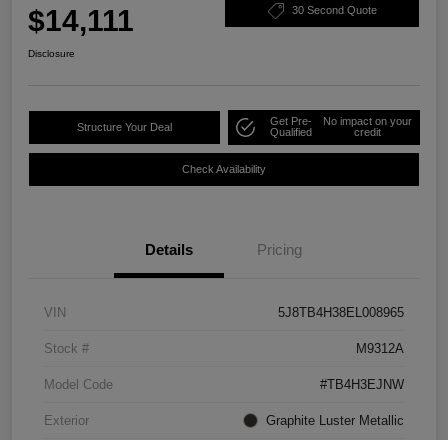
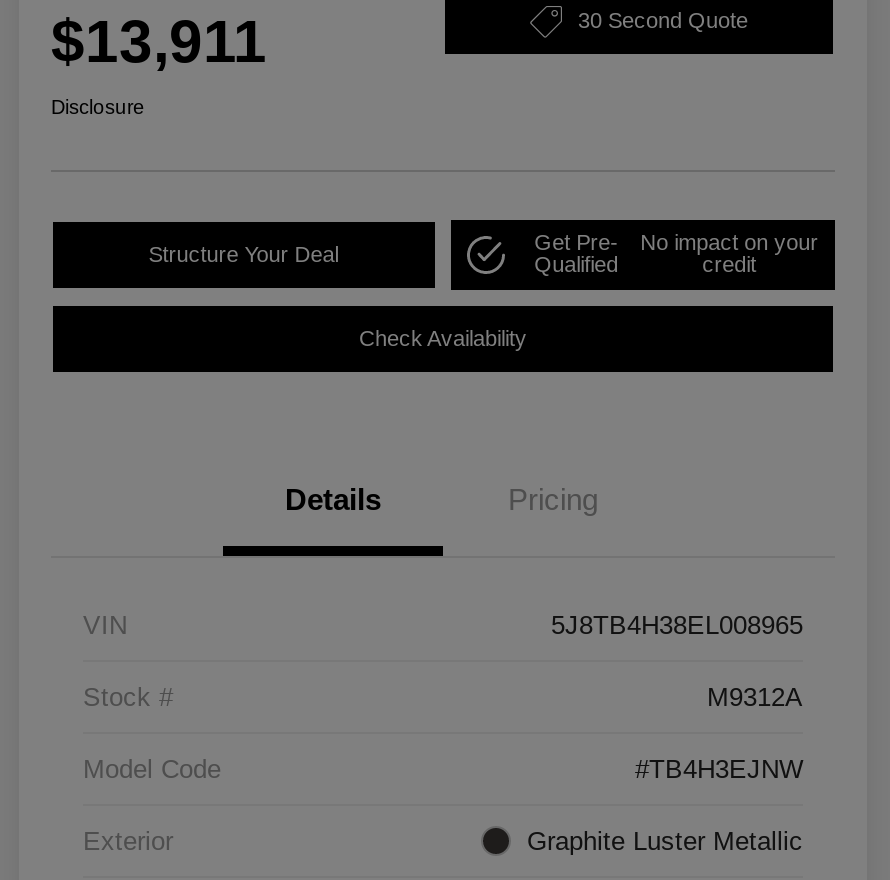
[28,4,134,37] $14,111 -> [51,8,267,74] $13,911

